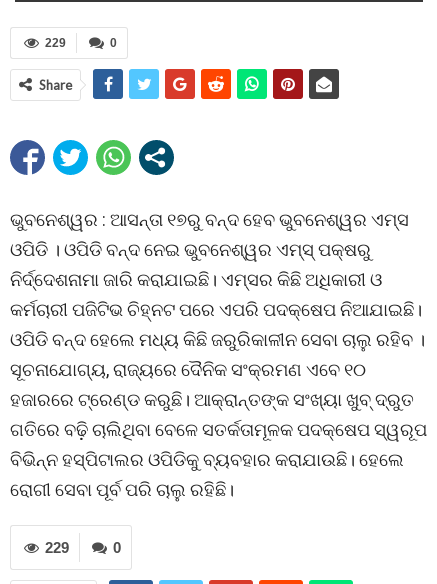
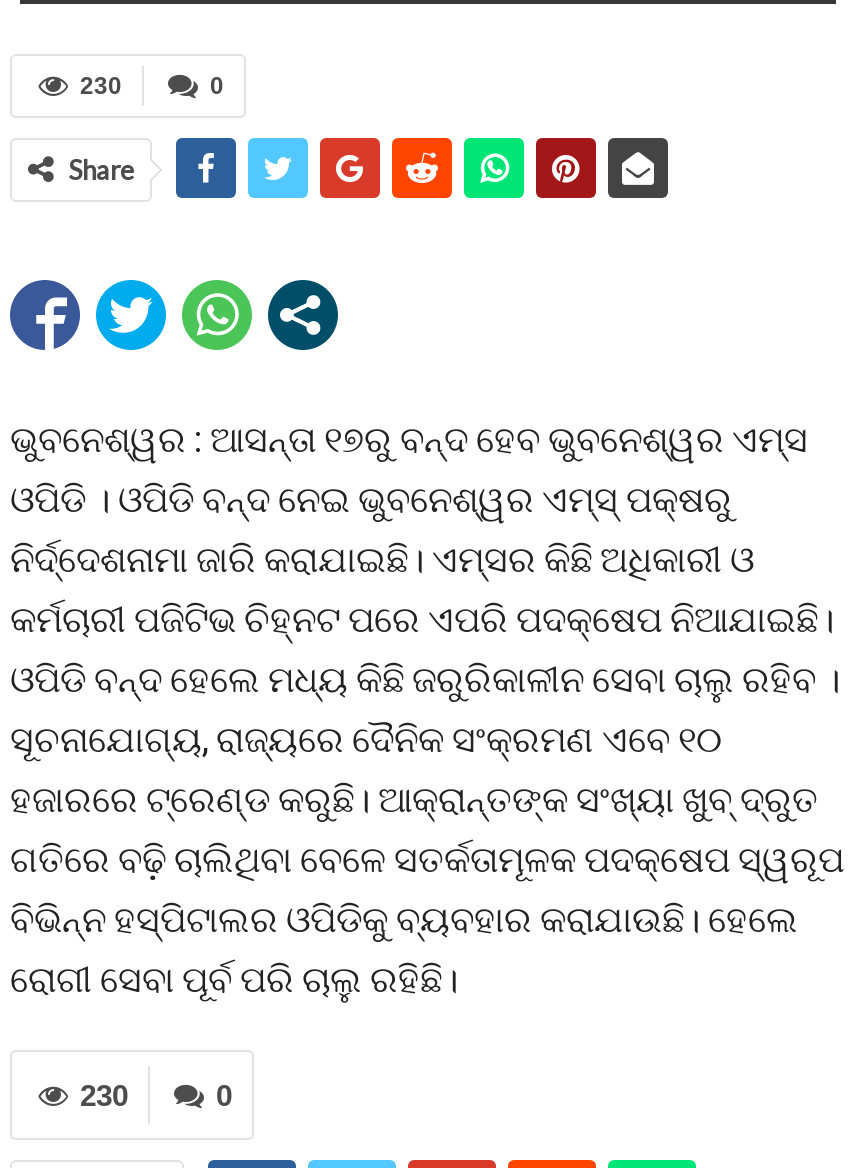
[45,36,66,50] 229 -> [80,72,122,100] 230
[45,539,69,556] 229 -> [80,1078,128,1112] 230

